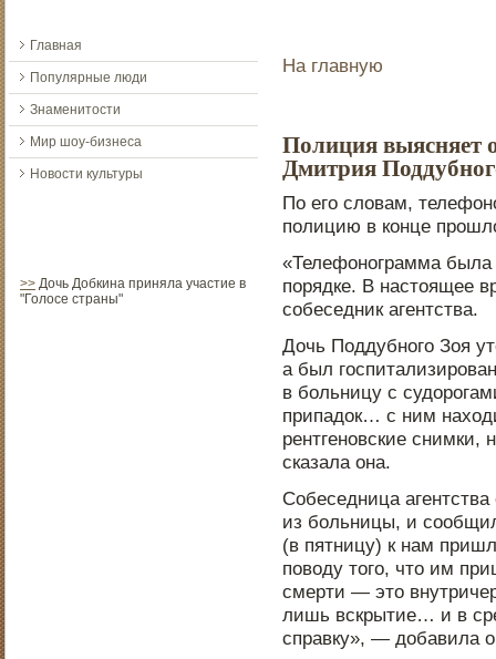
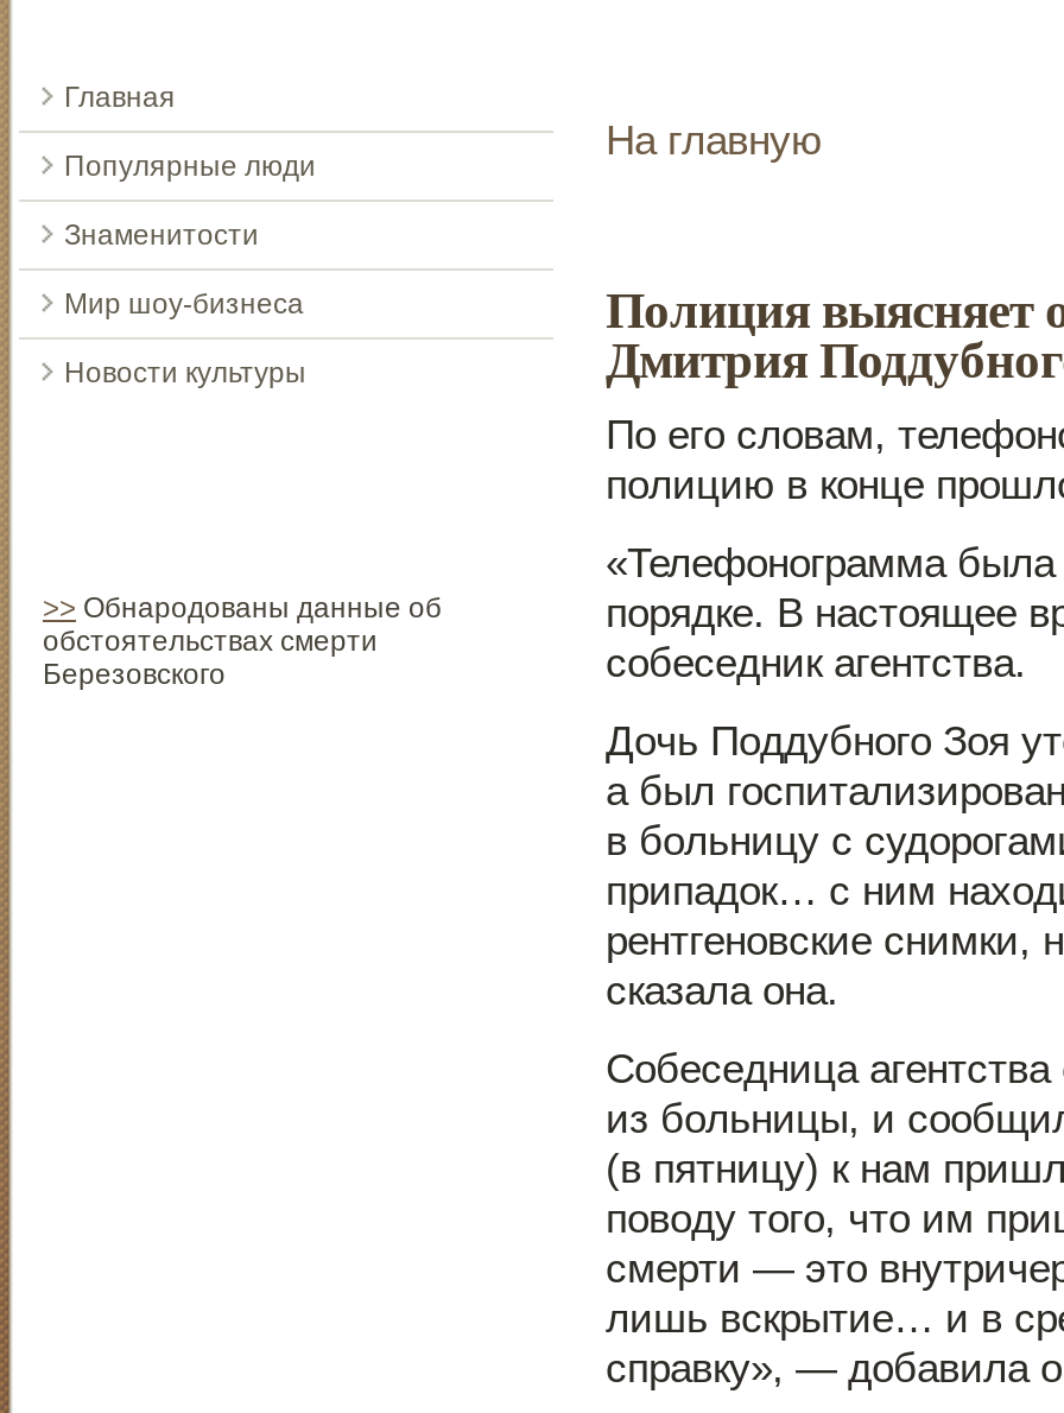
[20,276,246,307] >> Дочь Добкина приняла участие в | "Голосе страны" -> [43,591,442,691] >> Обнародованы данные об | обстоятельствах смерти | Березовского

